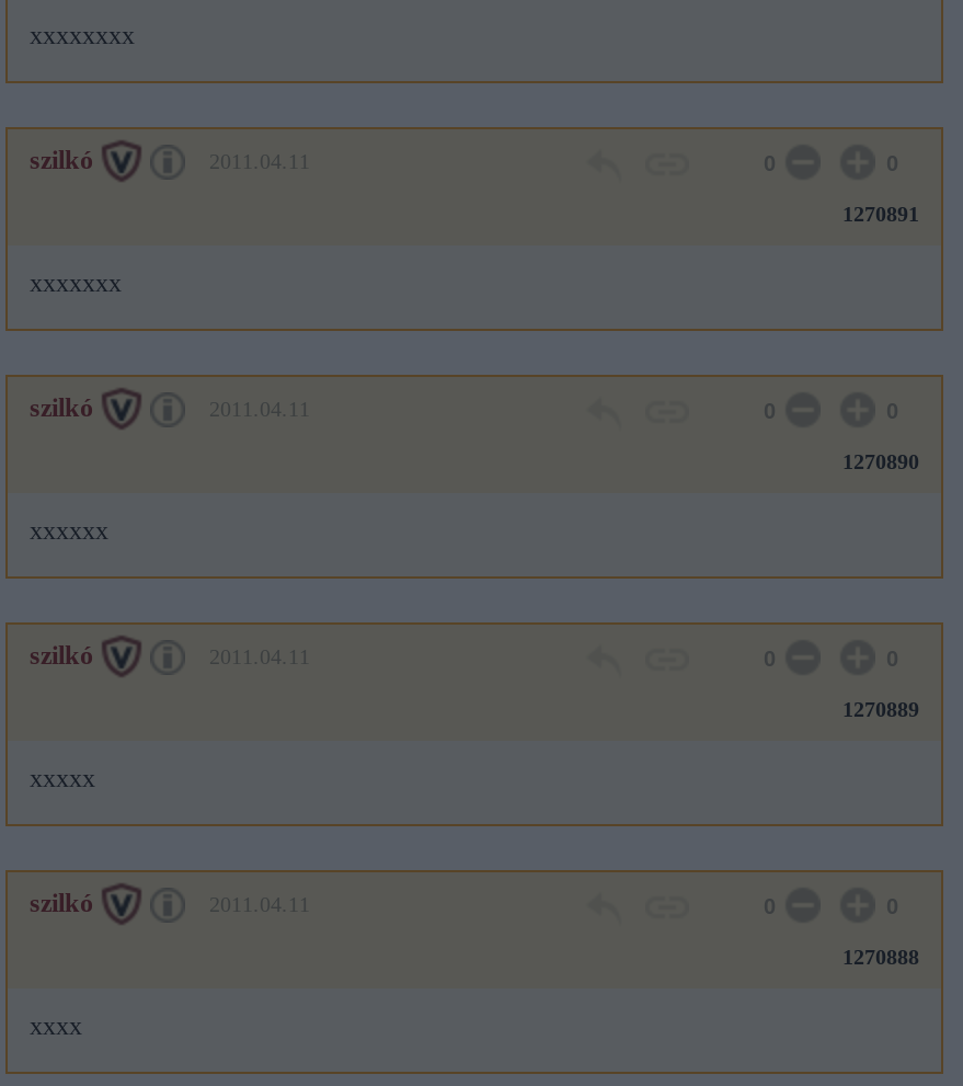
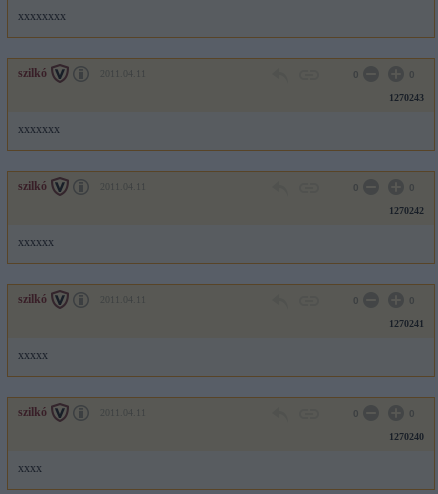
[842,202,919,226] 1270891 -> [389,92,424,103] 1270243
[842,449,919,473] 1270890 -> [389,205,424,216] 1270242
[842,697,919,721] 1270889 -> [389,318,424,329] 1270241
[842,945,919,969] 1270888 -> [389,431,424,442] 1270240

